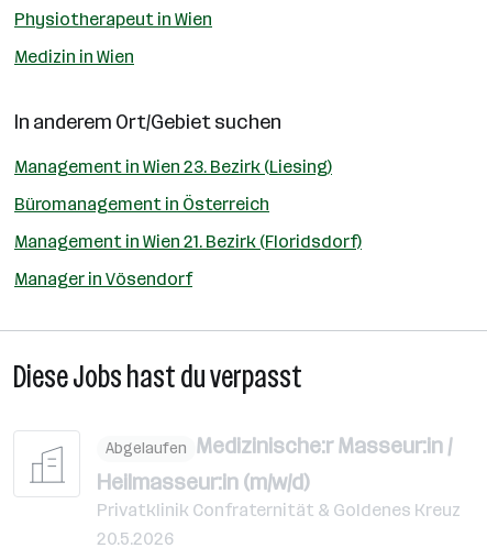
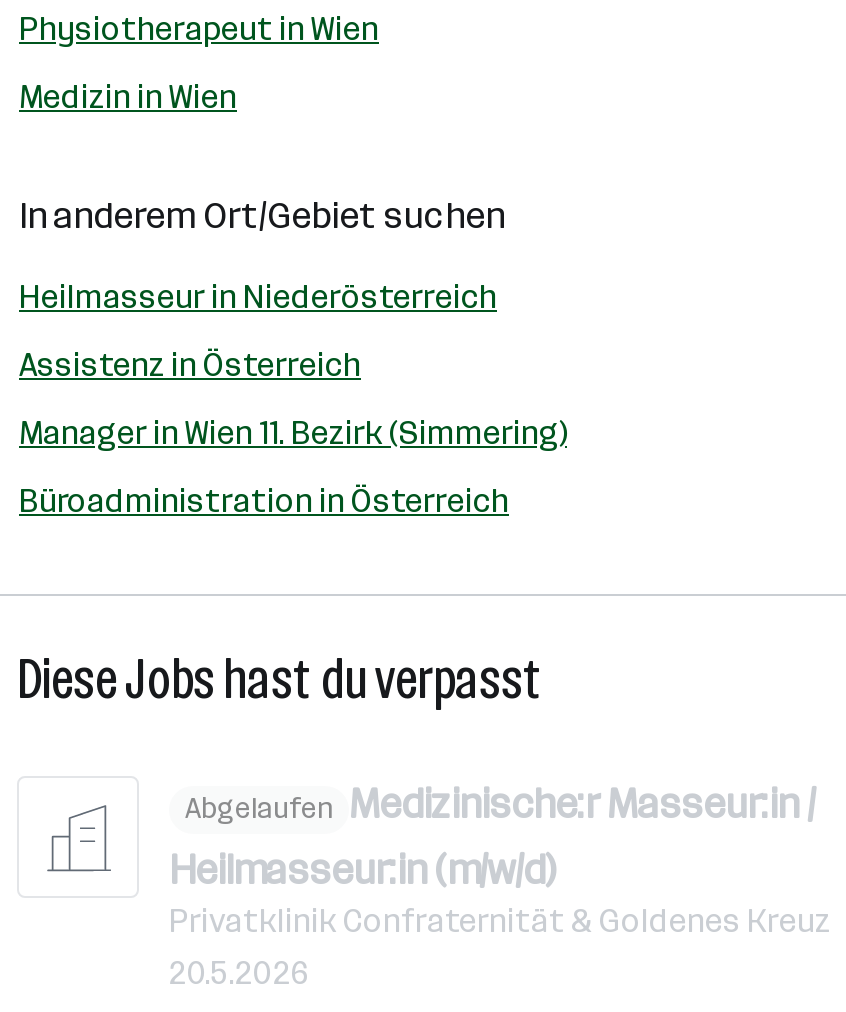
[14,156,332,177] Management in Wien 23. Bezirk (Liesing) -> [19,278,497,316] Heilmasseur in Niederösterreich
[14,194,269,215] Büromanagement in Österreich -> [19,346,361,384] Assistenz in Österreich
[14,231,362,252] Management in Wien 21. Bezirk (Floridsdorf) -> [19,414,567,452] Manager in Wien 11. Bezirk (Simmering)
[14,268,192,289] Manager in Vösendorf -> [19,482,509,520] Büroadministration in Österreich

